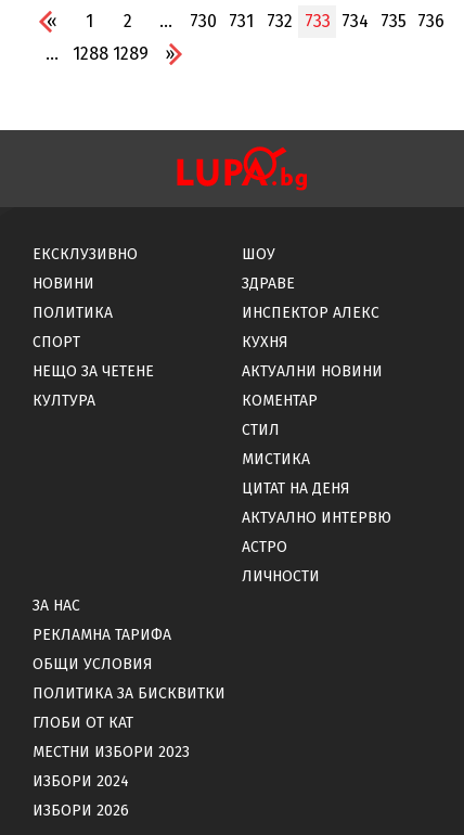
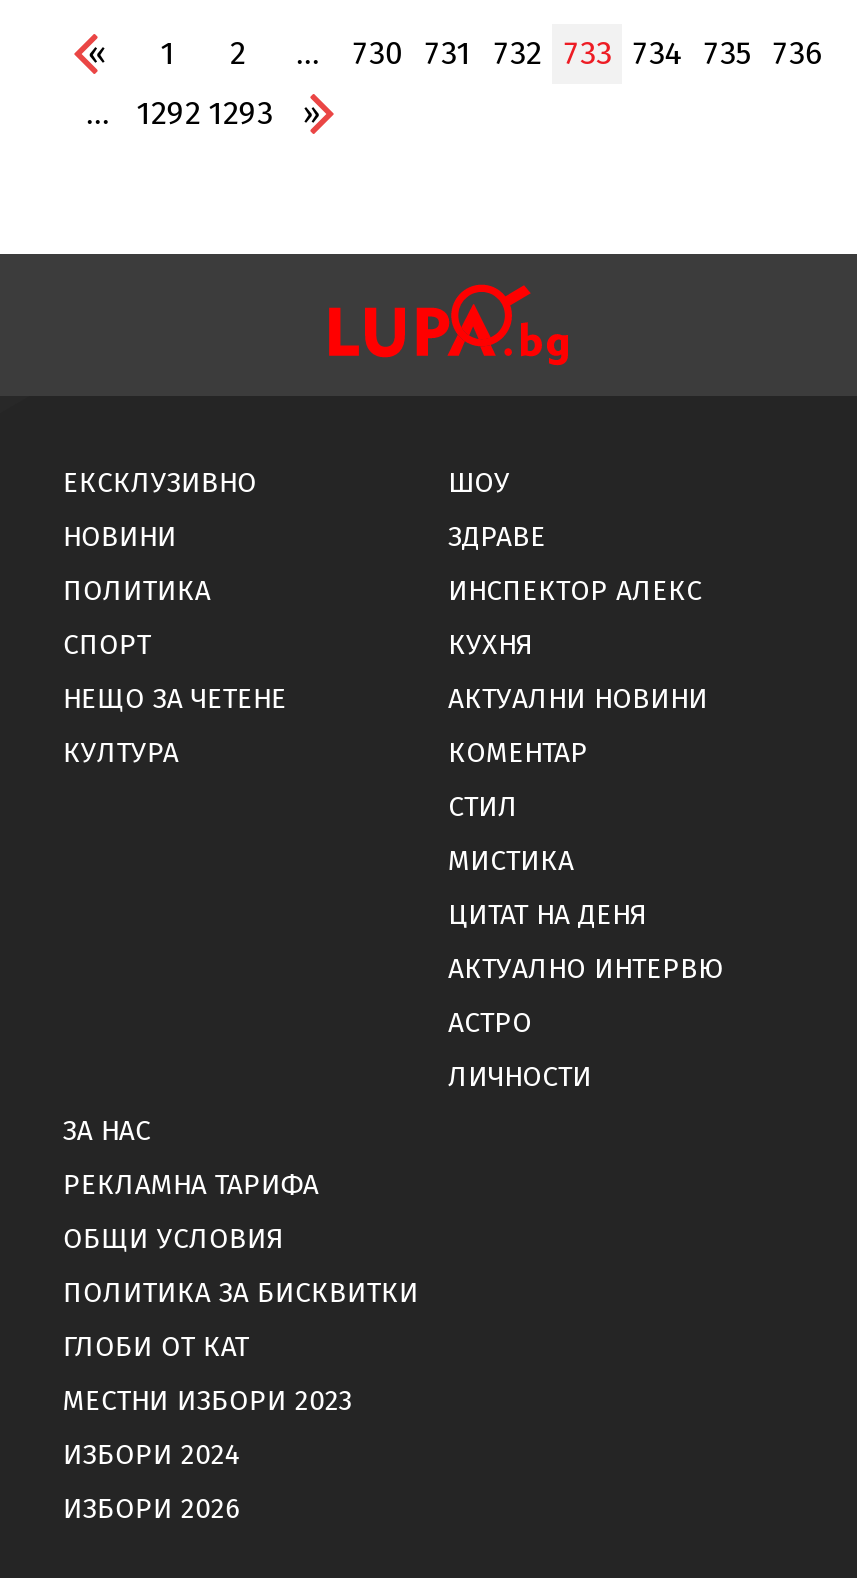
[73,44,149,65] 1288 1289 -> [137,95,273,133] 1292 1293

